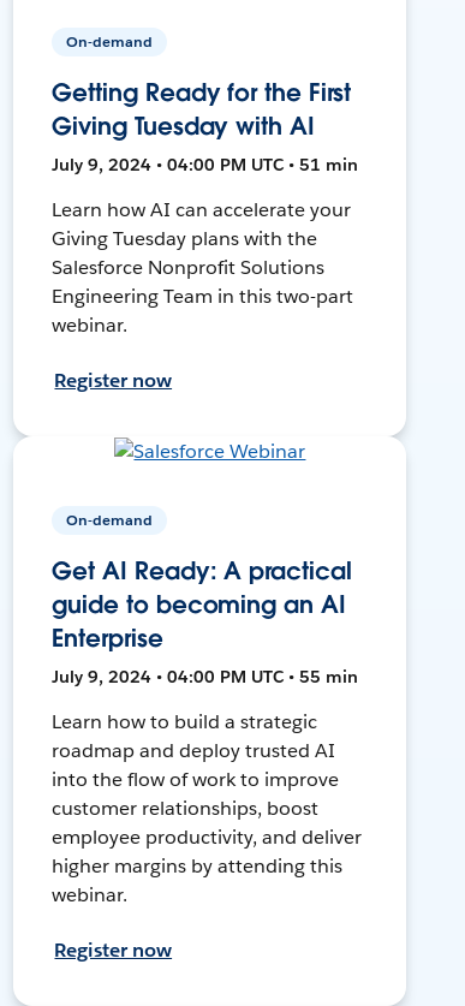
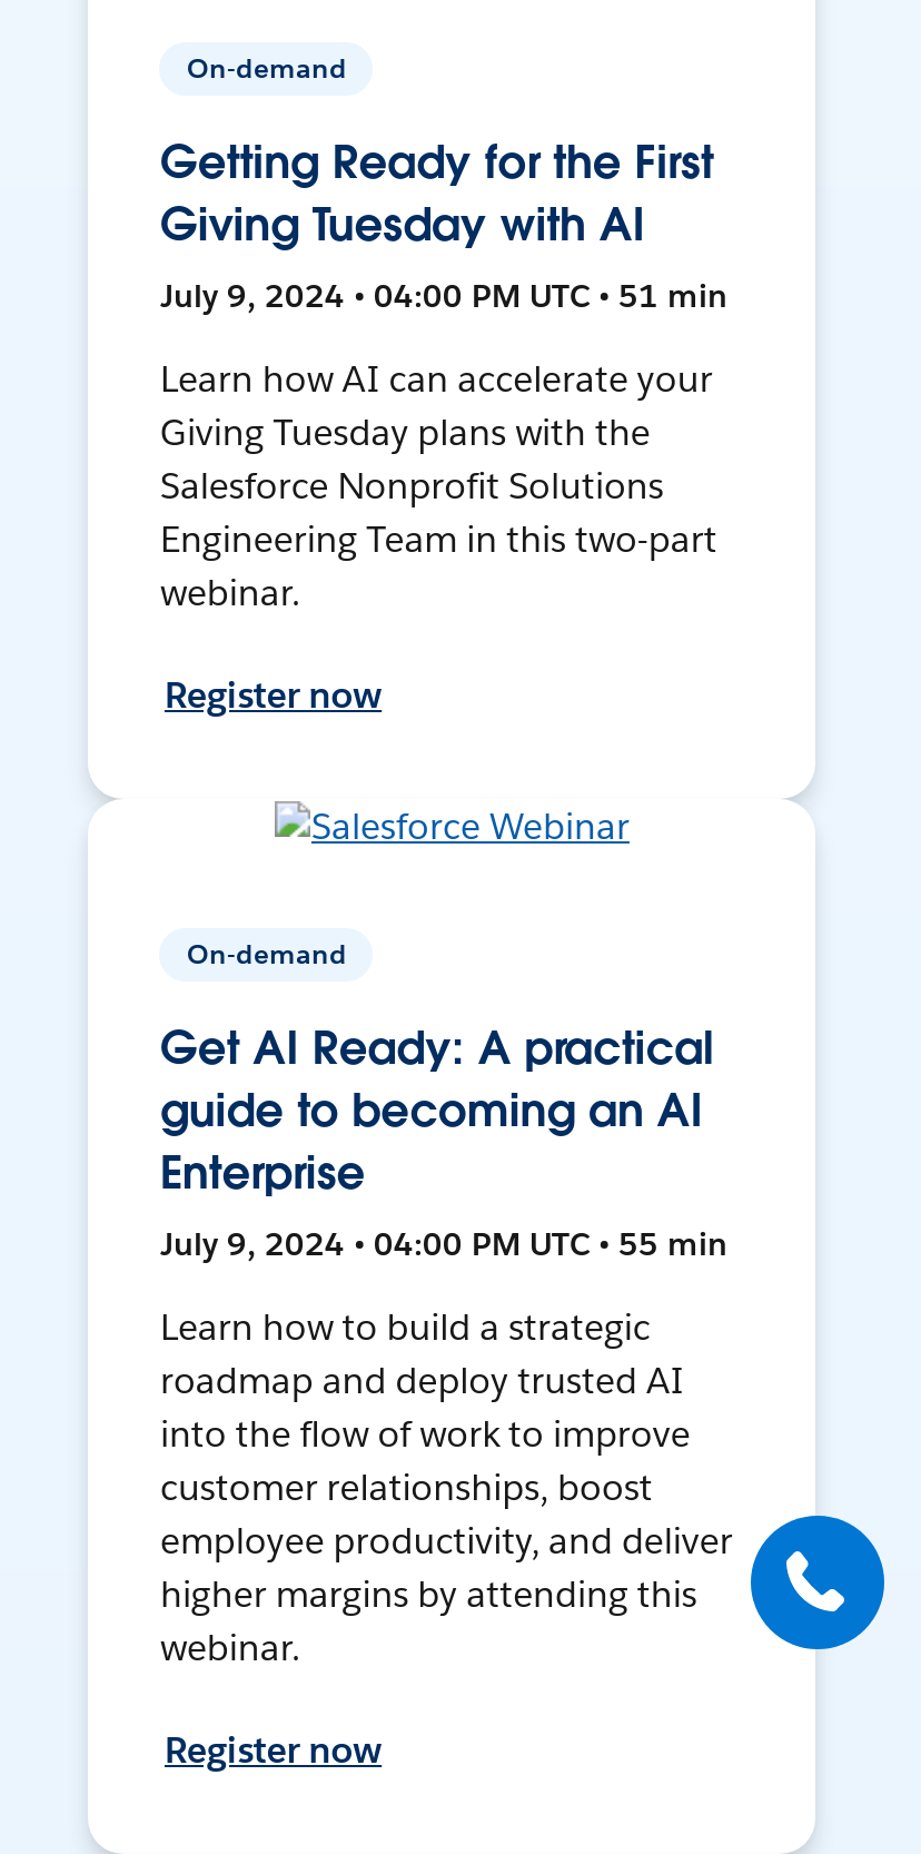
none -> [749,1513,887,1651] [image]

